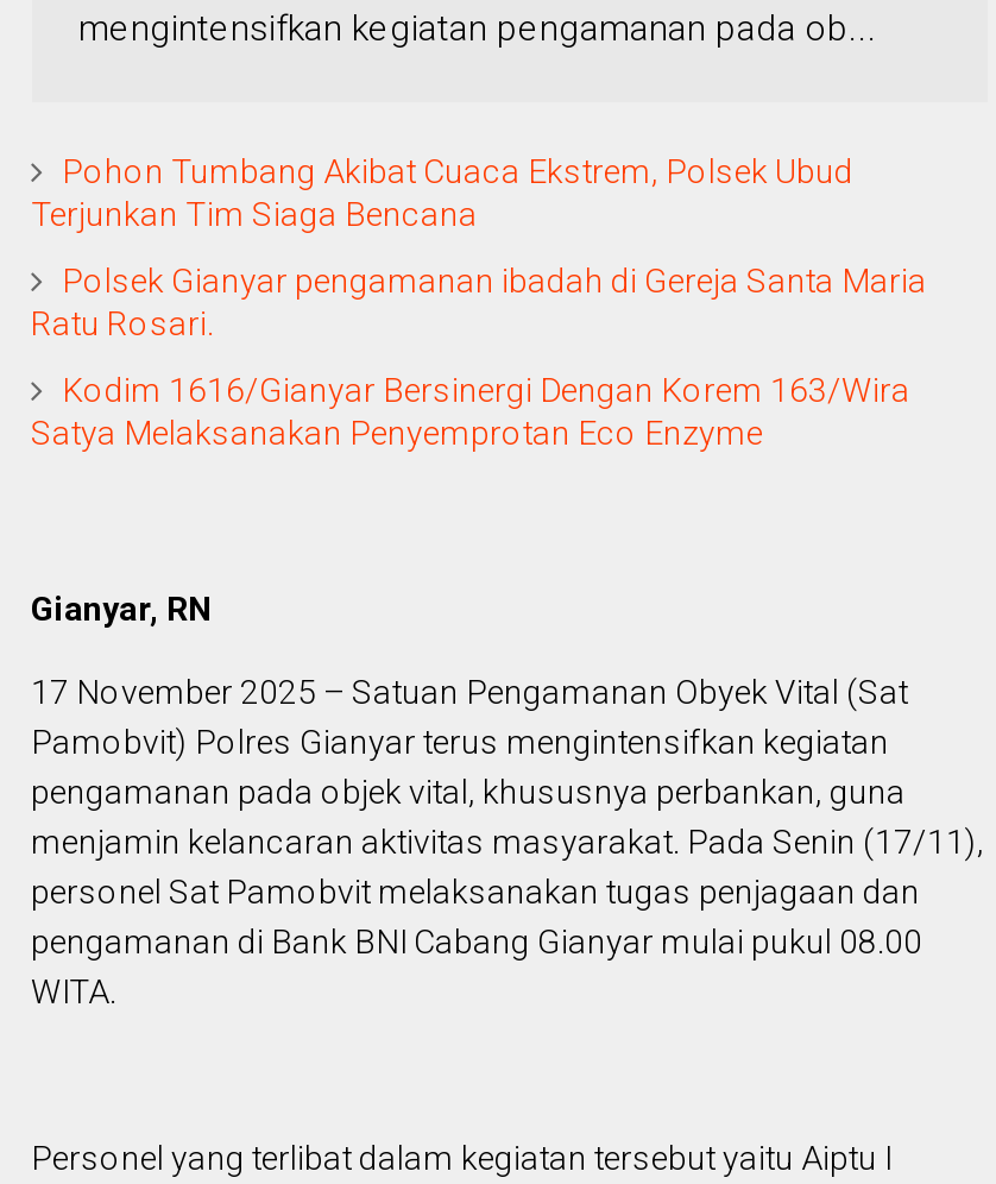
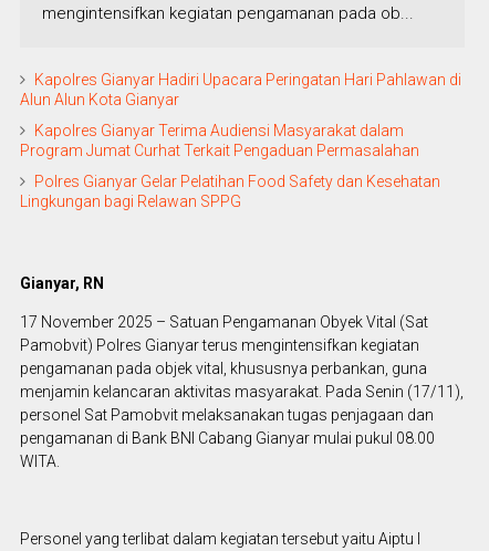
[31,152,853,233] Pohon Tumbang Akibat Cuaca Ekstrem, Polsek Ubud | Terjunkan Tim Siaga Bencana -> [19,71,461,108] Kapolres Gianyar Hadiri Upacara Peringatan Hari Pahlawan di | Alun Alun Kota Gianyar
[31,261,927,342] Polsek Gianyar pengamanan ibadah di Gereja Santa Maria | Ratu Rosari. -> [19,121,419,159] Kapolres Gianyar Terima Audiensi Masyarakat dalam | Program Jumat Curhat Terkait Pengaduan Permasalahan
[31,370,910,451] Kodim 1616/Gianyar Bersinergi Dengan Korem 163/Wira | Satya Melaksanakan Penyemprotan Eco Enzyme -> [19,172,440,210] Polres Gianyar Gelar Pelatihan Food Safety dan Kesehatan | Lingkungan bagi Relawan SPPG

